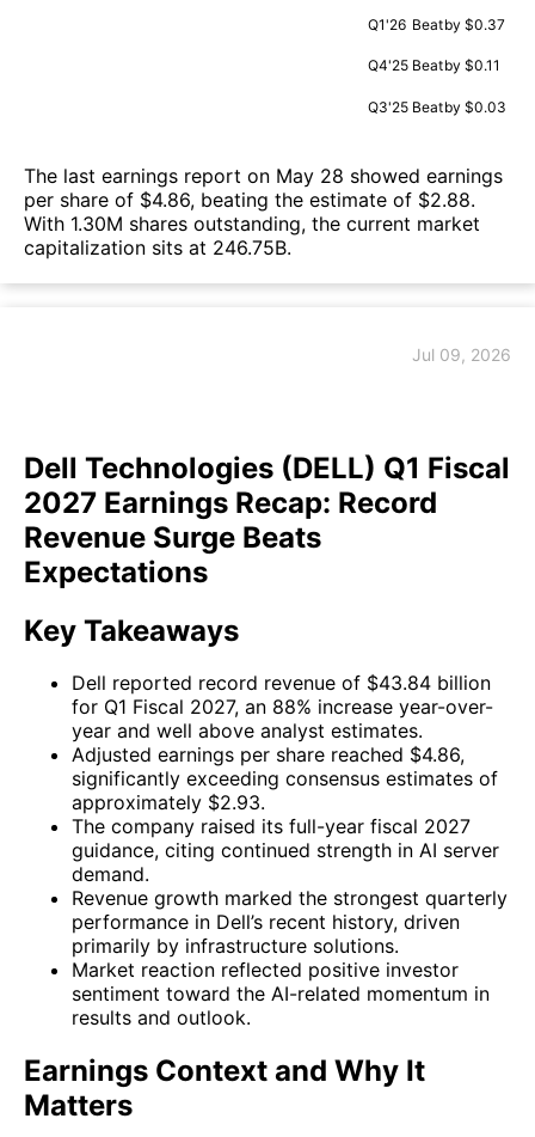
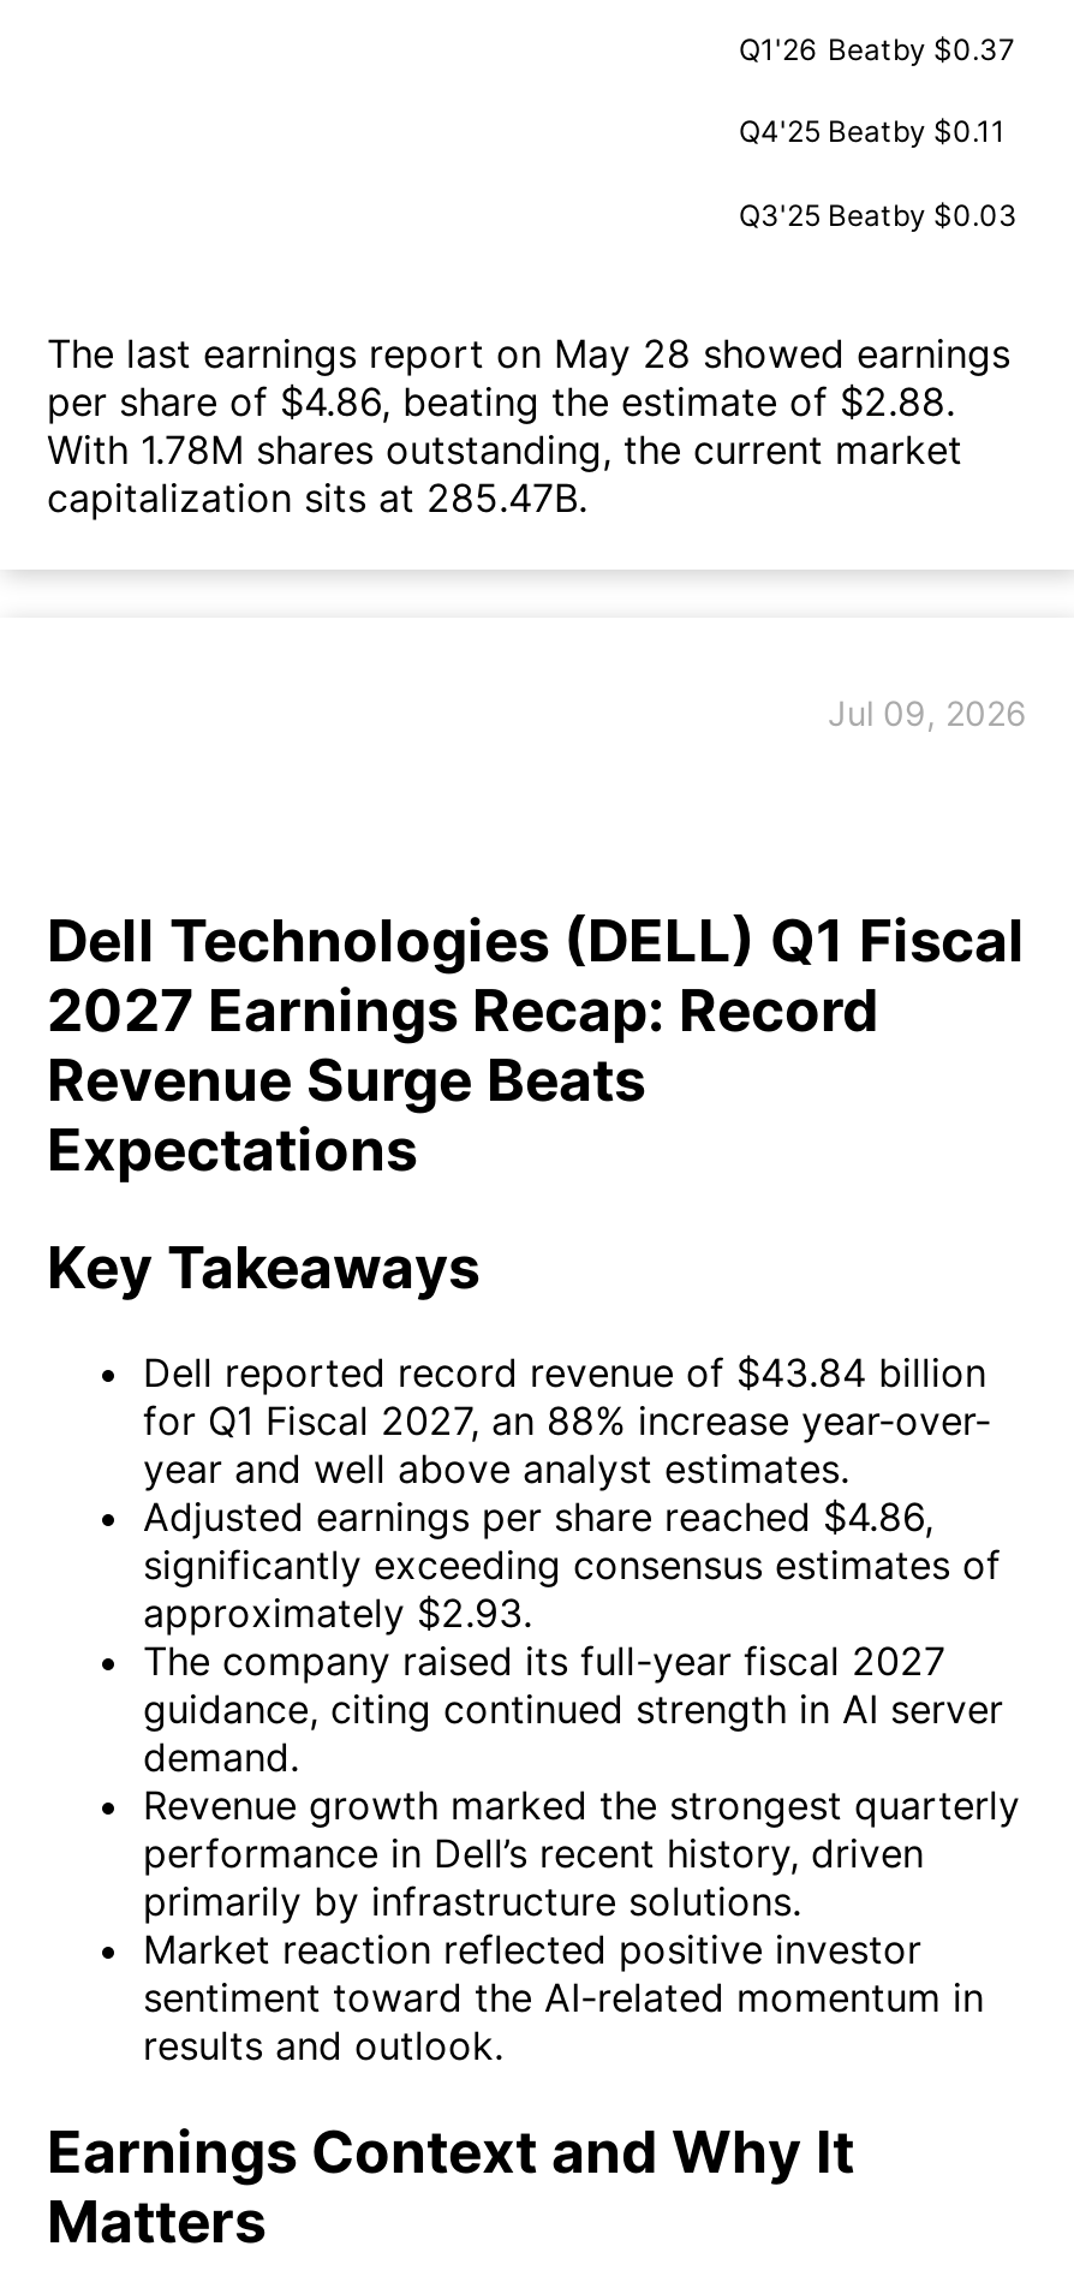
[24,211,480,235] With 1.30M shares outstanding, the current market -> [47,425,962,473] With 1.78M shares outstanding, the current market
[24,235,291,259] capitalization sits at 246.75B. -> [47,473,587,521] capitalization sits at 285.47B.

